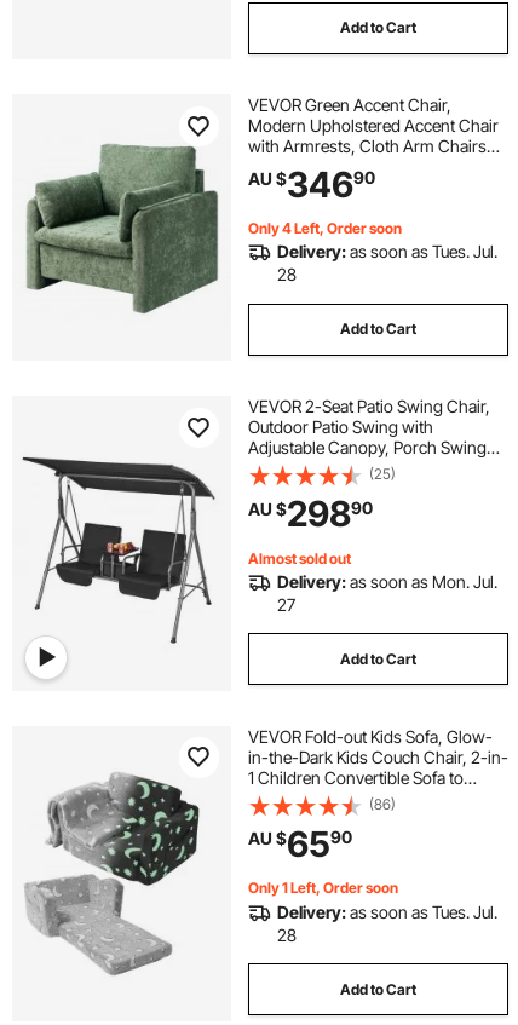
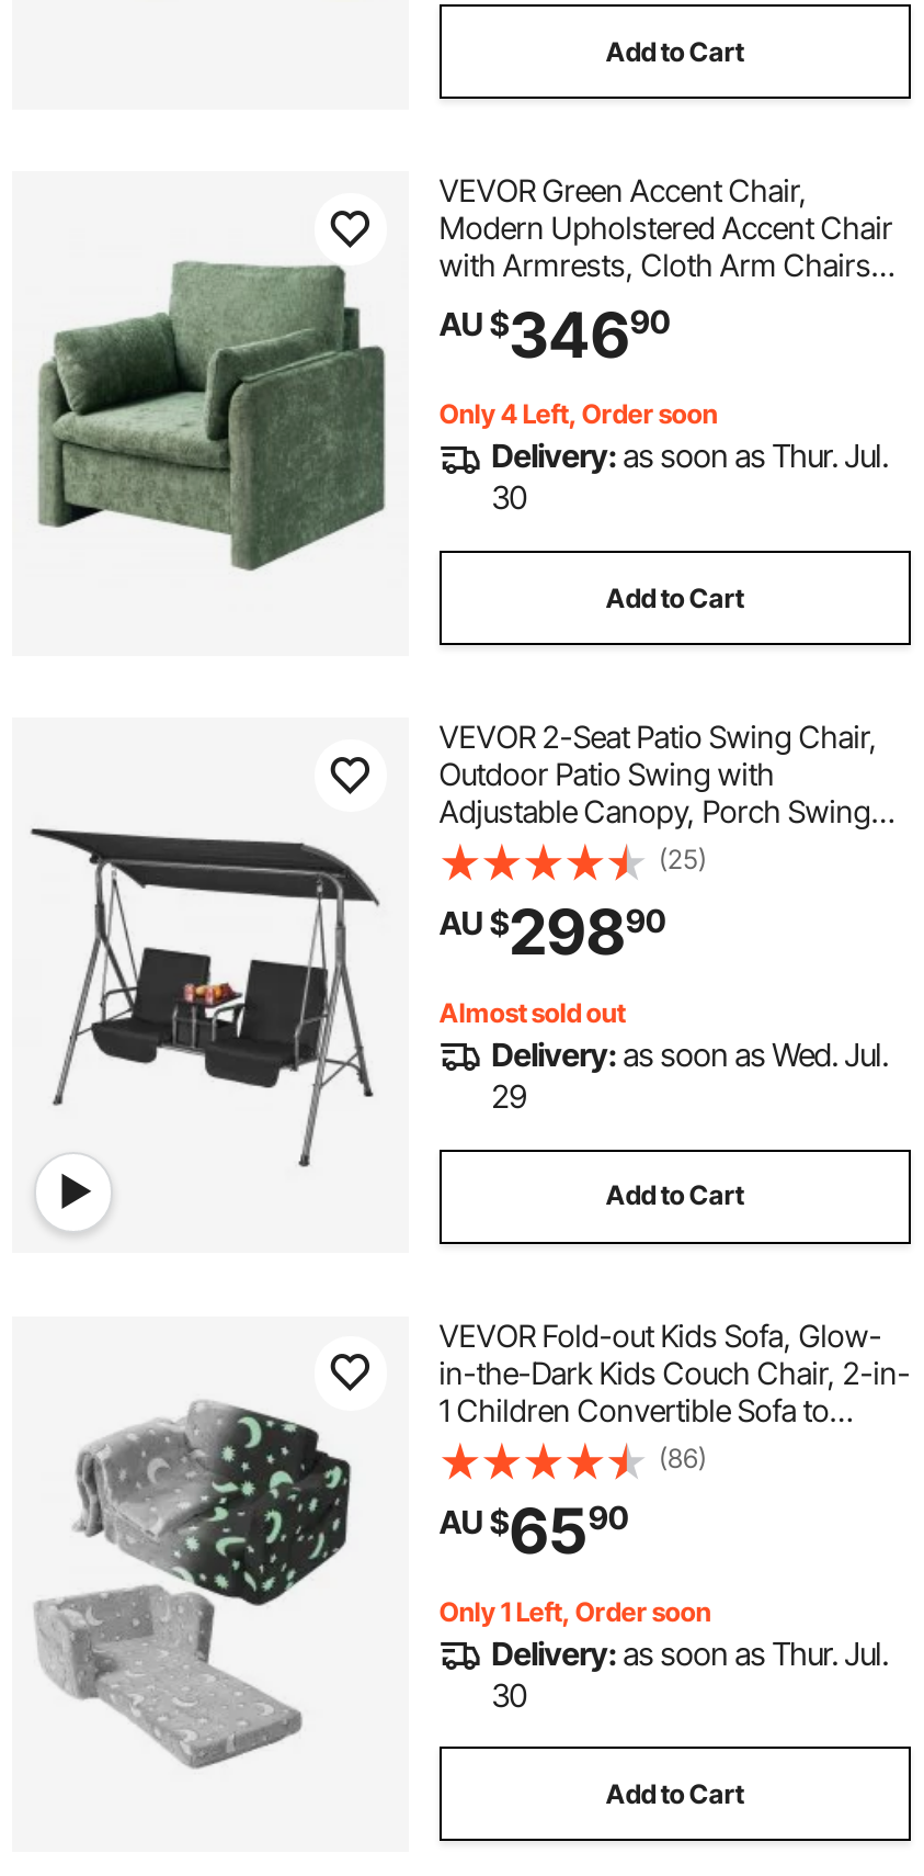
[277,241,497,262] Delivery: as soon as Tues. Jul. -> [491,437,888,475] Delivery: as soon as Thur. Jul.
[277,264,296,285] 28 -> [491,479,527,516] 30
[277,571,497,592] Delivery: as soon as Mon. Jul. -> [491,1036,888,1073] Delivery: as soon as Wed. Jul.
[277,594,295,615] 27 -> [491,1077,527,1115] 29
[277,901,497,922] Delivery: as soon as Tues. Jul. -> [491,1634,888,1672] Delivery: as soon as Thur. Jul.
[277,924,296,945] 28 -> [491,1676,527,1713] 30

